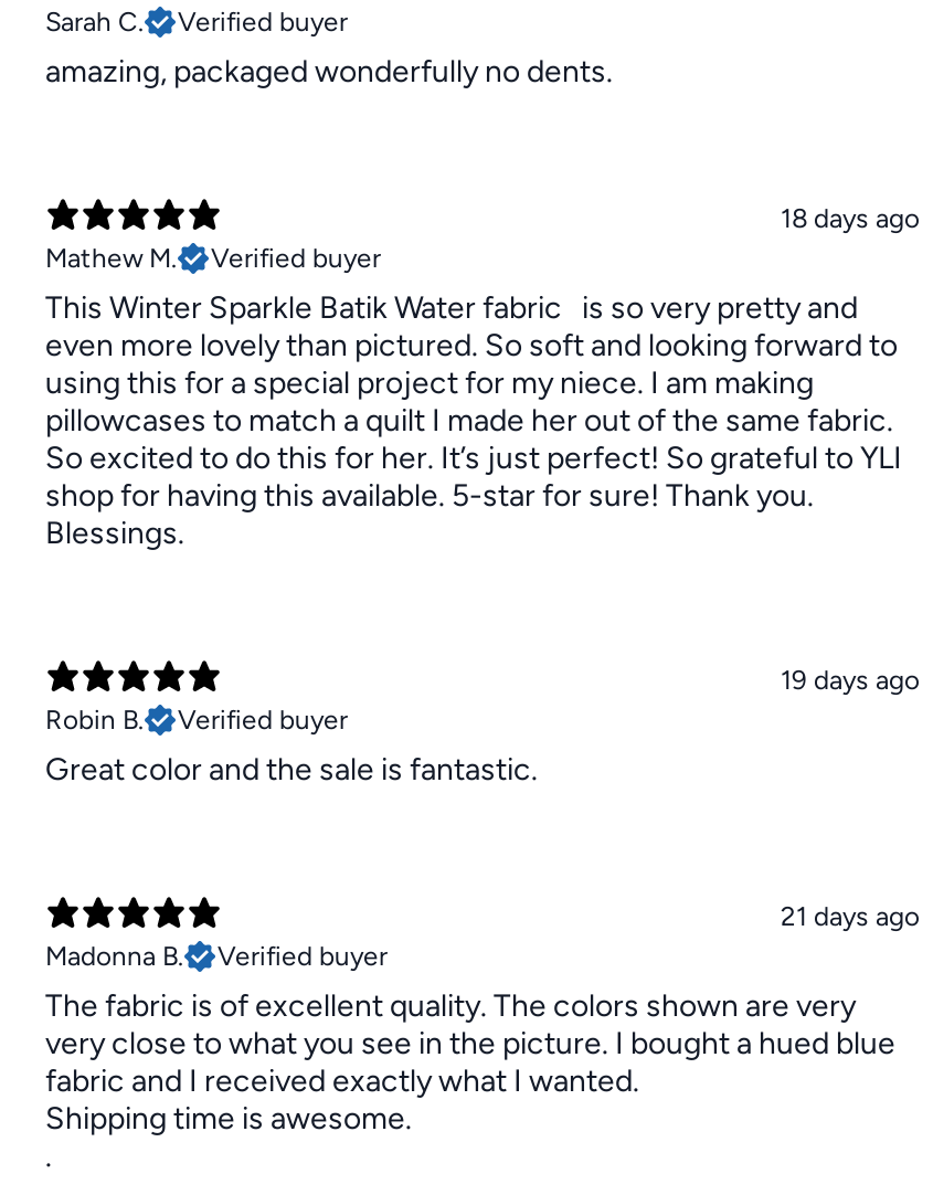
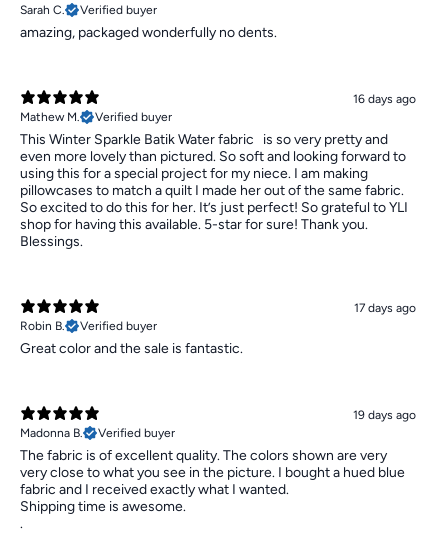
[781,204,920,235] 18 days ago -> [353,92,416,106] 16 days ago
[781,665,920,696] 19 days ago -> [354,301,416,315] 17 days ago
[781,902,920,933] 21 days ago -> [353,408,416,422] 19 days ago

